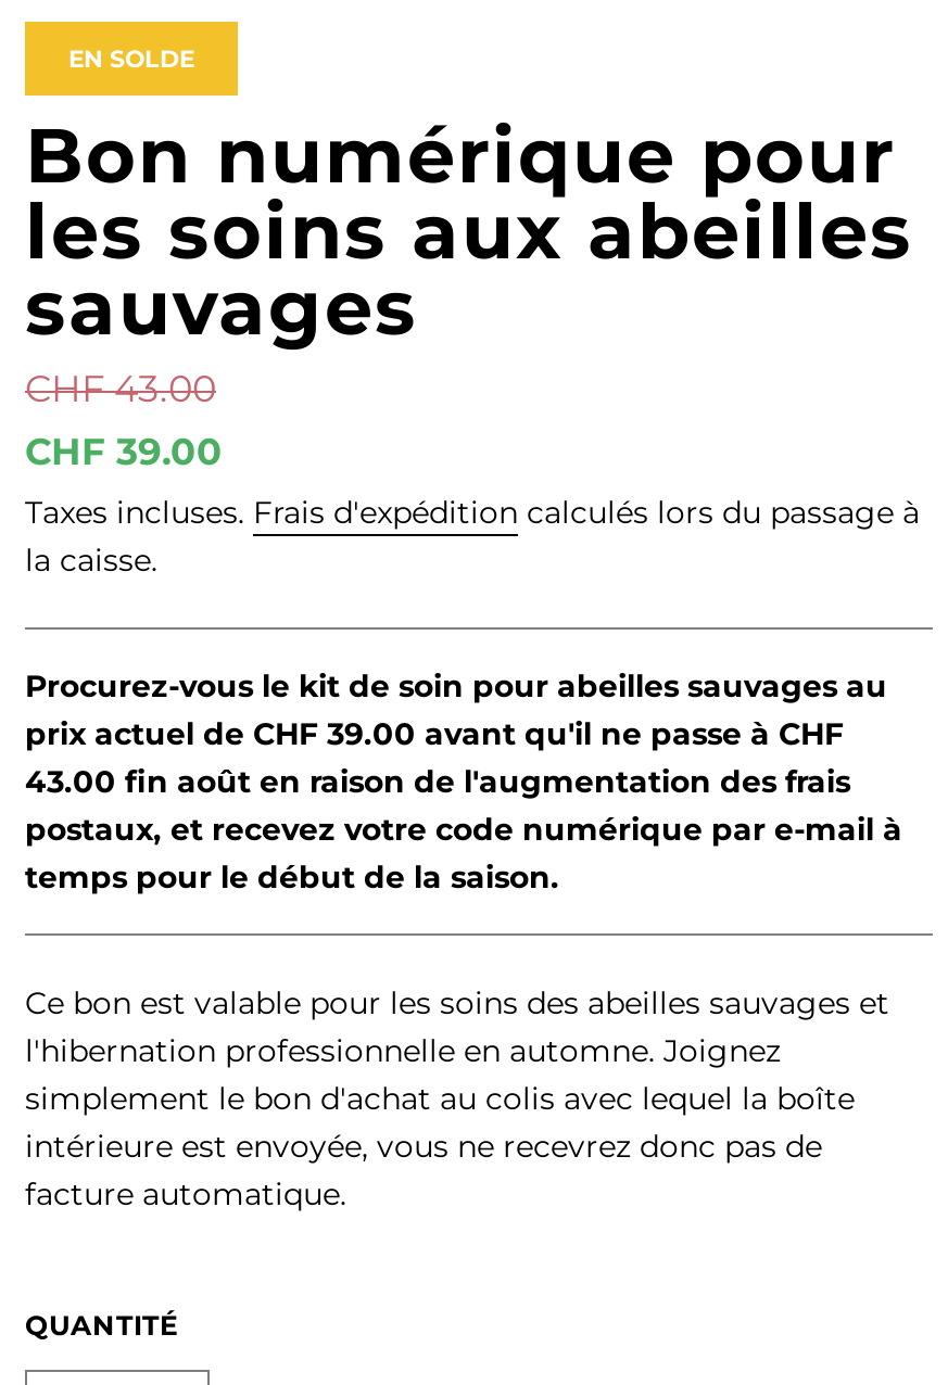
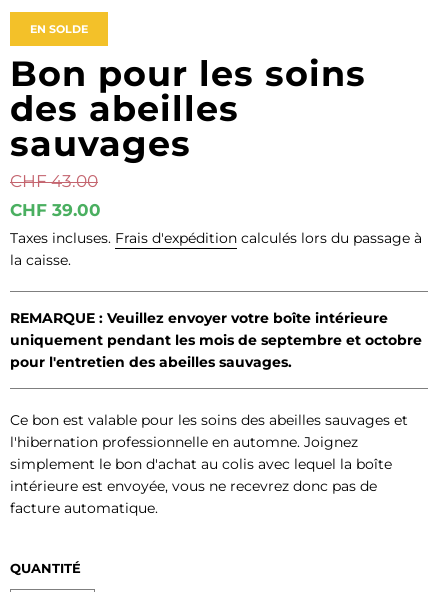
[25,109,913,278] Bon numérique pour | les soins aux abeilles -> [10,52,366,130] Bon pour les soins | des abeilles
[25,666,902,897] Procurez-vous le kit de soin pour abeilles sauvages au | prix actuel de CHF 39.00 avant qu'il ne passe à CHF | 43.00 fin août en raison de l'augmentation des frais | postaux, et recevez votre code numérique par e-mail à | temps pour le début de la saison. -> [10,309,422,371] REMARQUE : Veuillez envoyer votre boîte intérieure | uniquement pendant les mois de septembre et octobre | pour l'entretien des abeilles sauvages.

